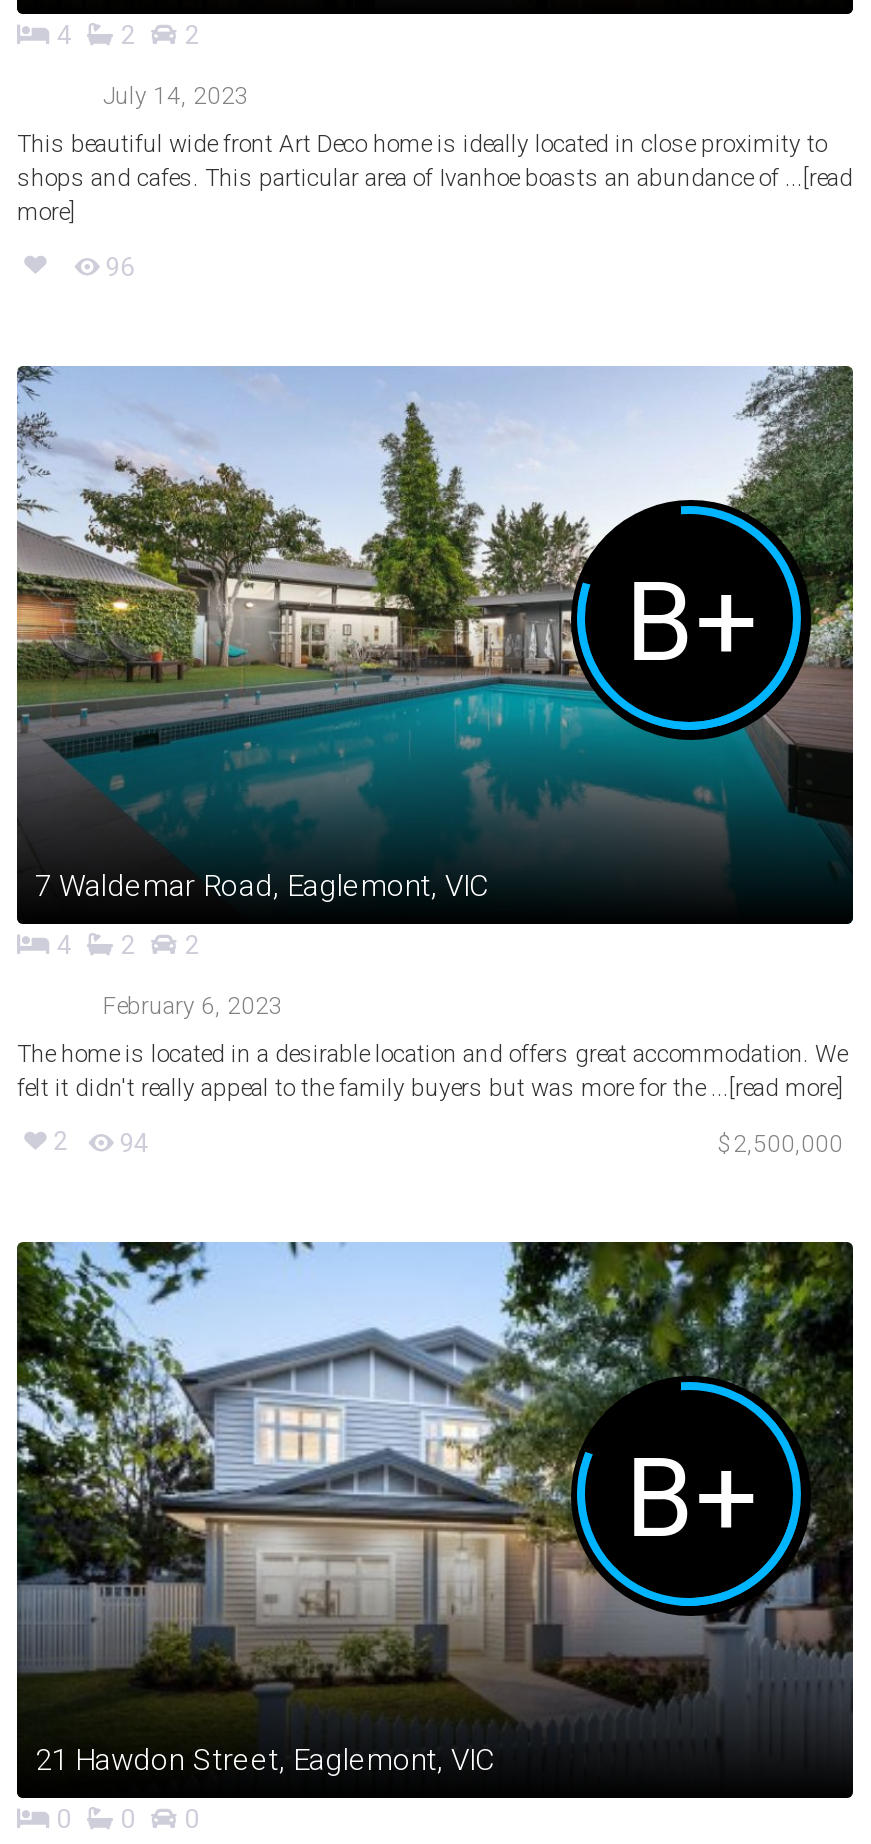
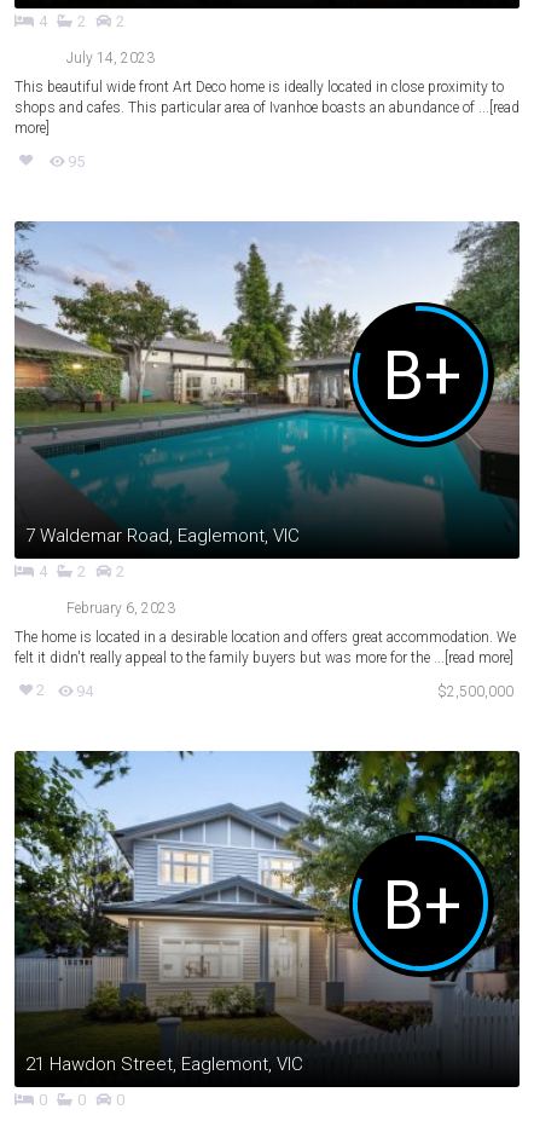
[106,252,134,282] 96 -> [68,152,85,171] 95

